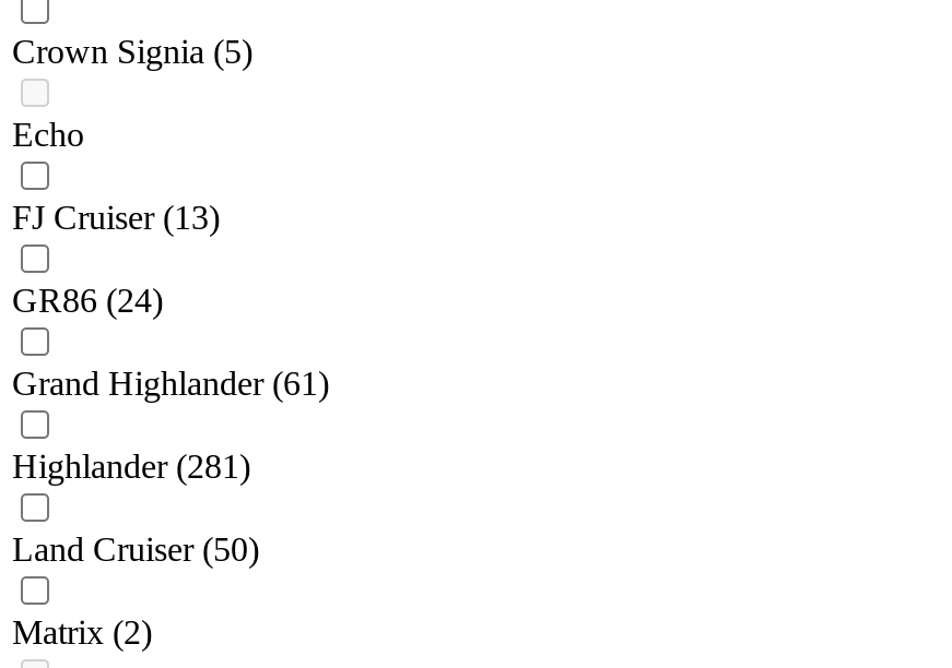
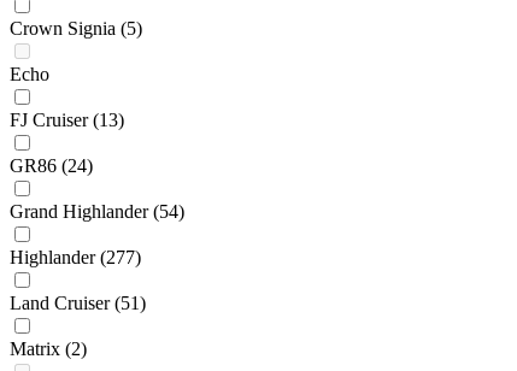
[12,365,329,403] Grand Highlander (61) -> [10,202,184,222] Grand Highlander (54)
[12,448,250,486] Highlander (281) -> [10,247,141,268] Highlander (277)
[12,531,259,568] Land Cruiser (50) -> [10,293,146,314] Land Cruiser (51)

